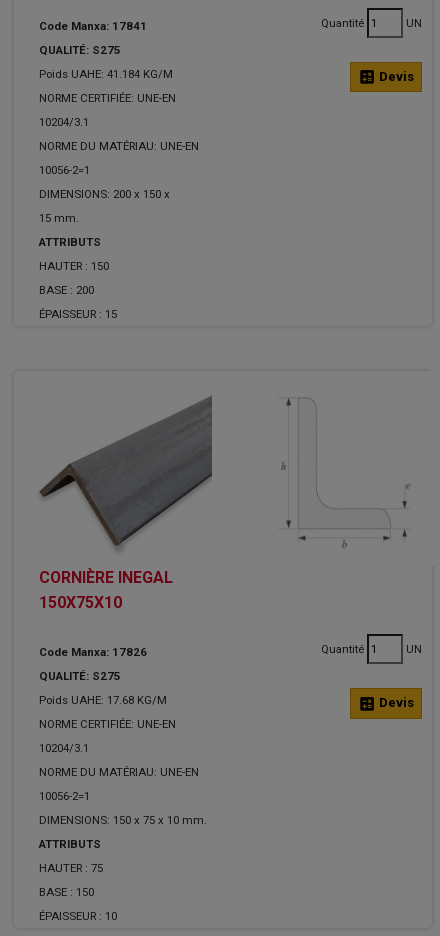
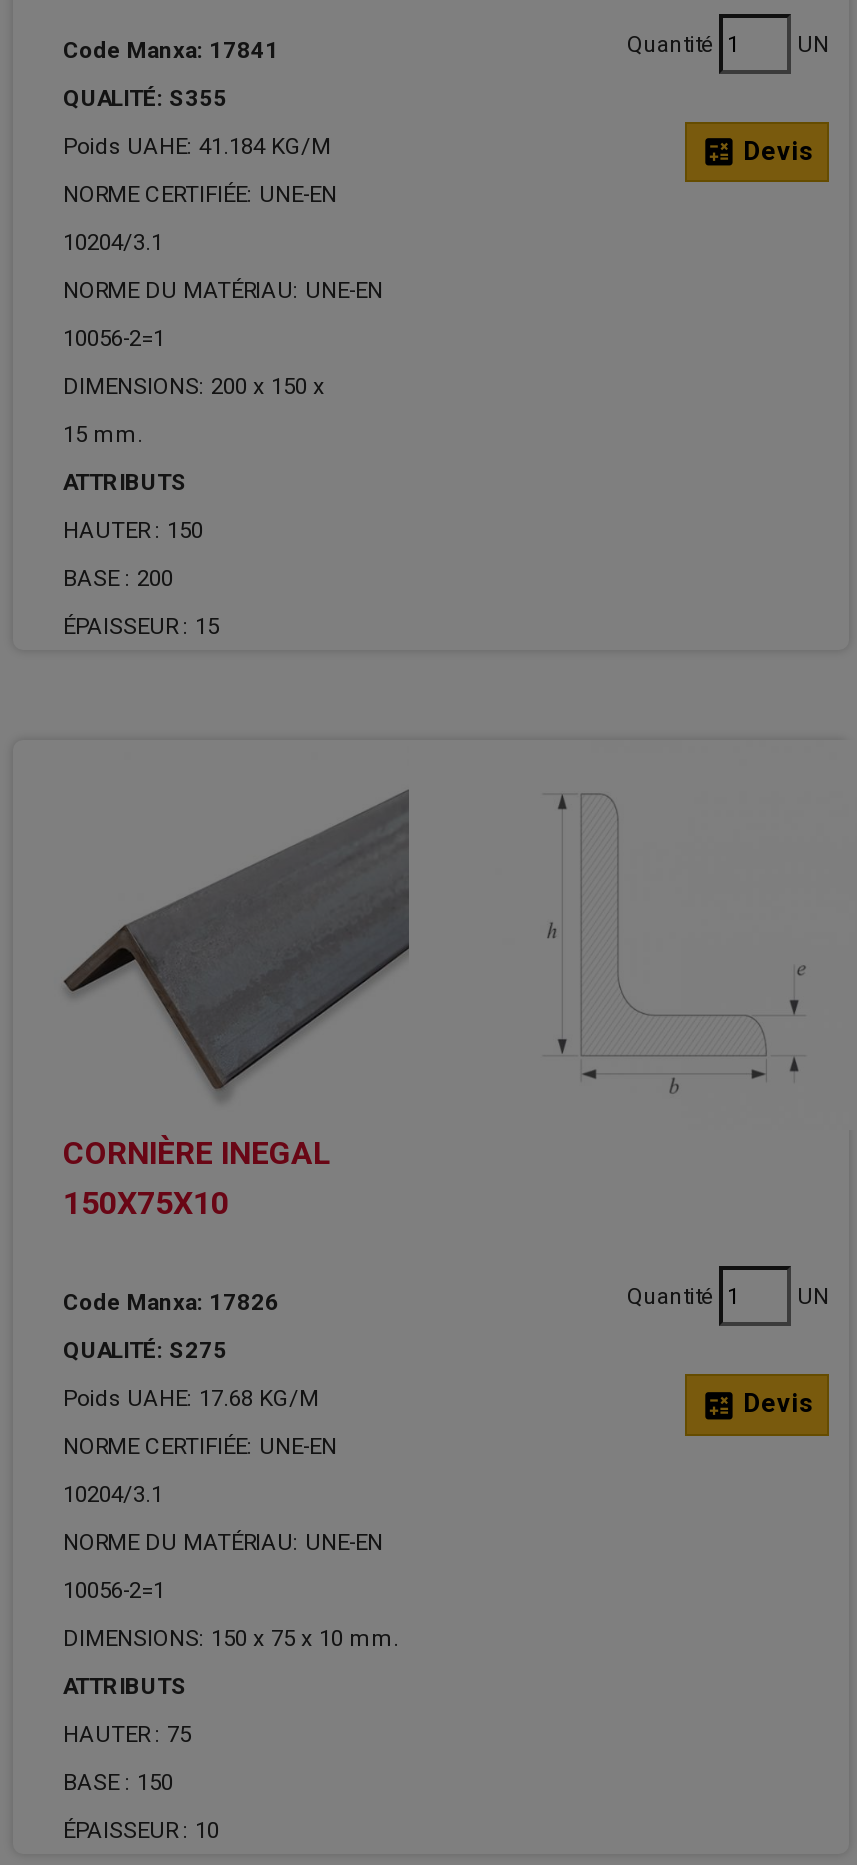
[39,43,121,57] QUALITÉ: S275 -> [63,84,227,112] QUALITÉ: S355

